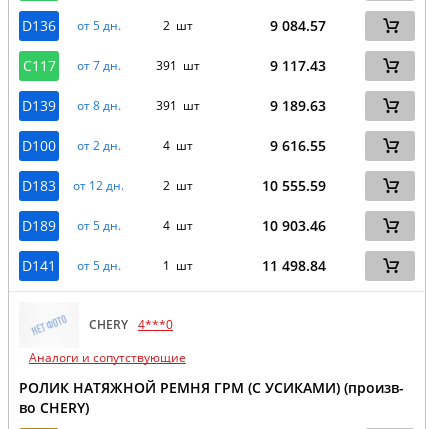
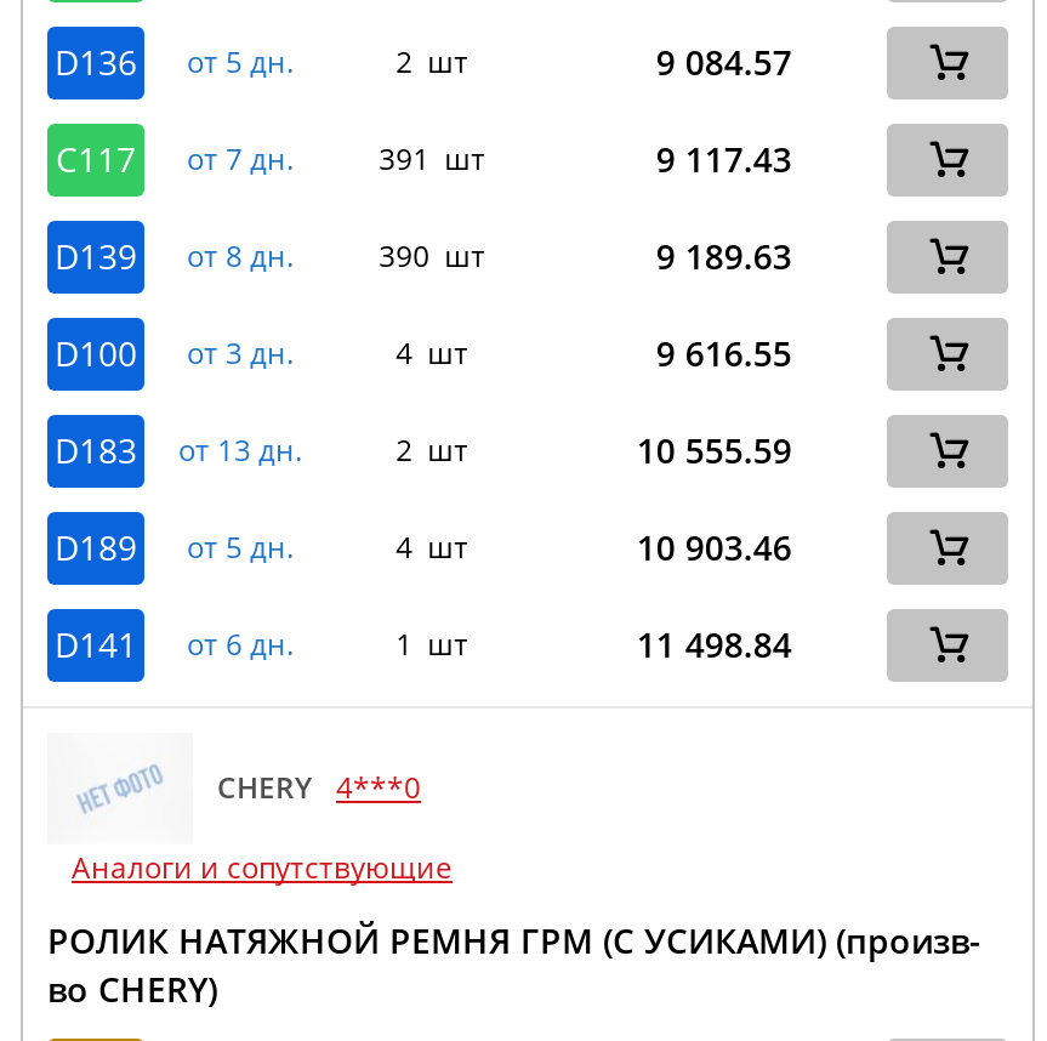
[156,97,200,114] 391 шт -> [379,234,486,276] 390 шт
[22,136,120,155] D100 от 2 дн. -> [55,329,294,375] D100 от 3 дн.
[22,176,124,195] D183 от 12 дн. -> [55,426,302,472] D183 от 13 дн.
[22,256,120,275] D141 от 5 дн. -> [55,620,294,666] D141 от 6 дн.

